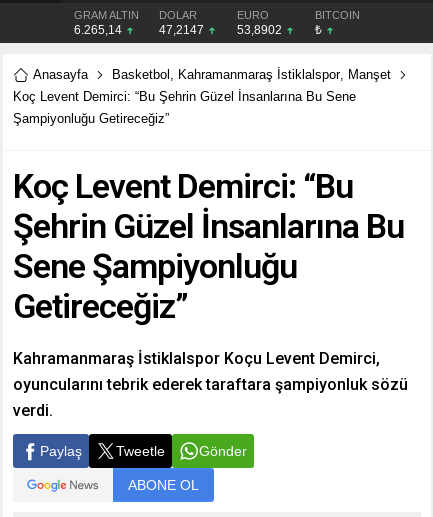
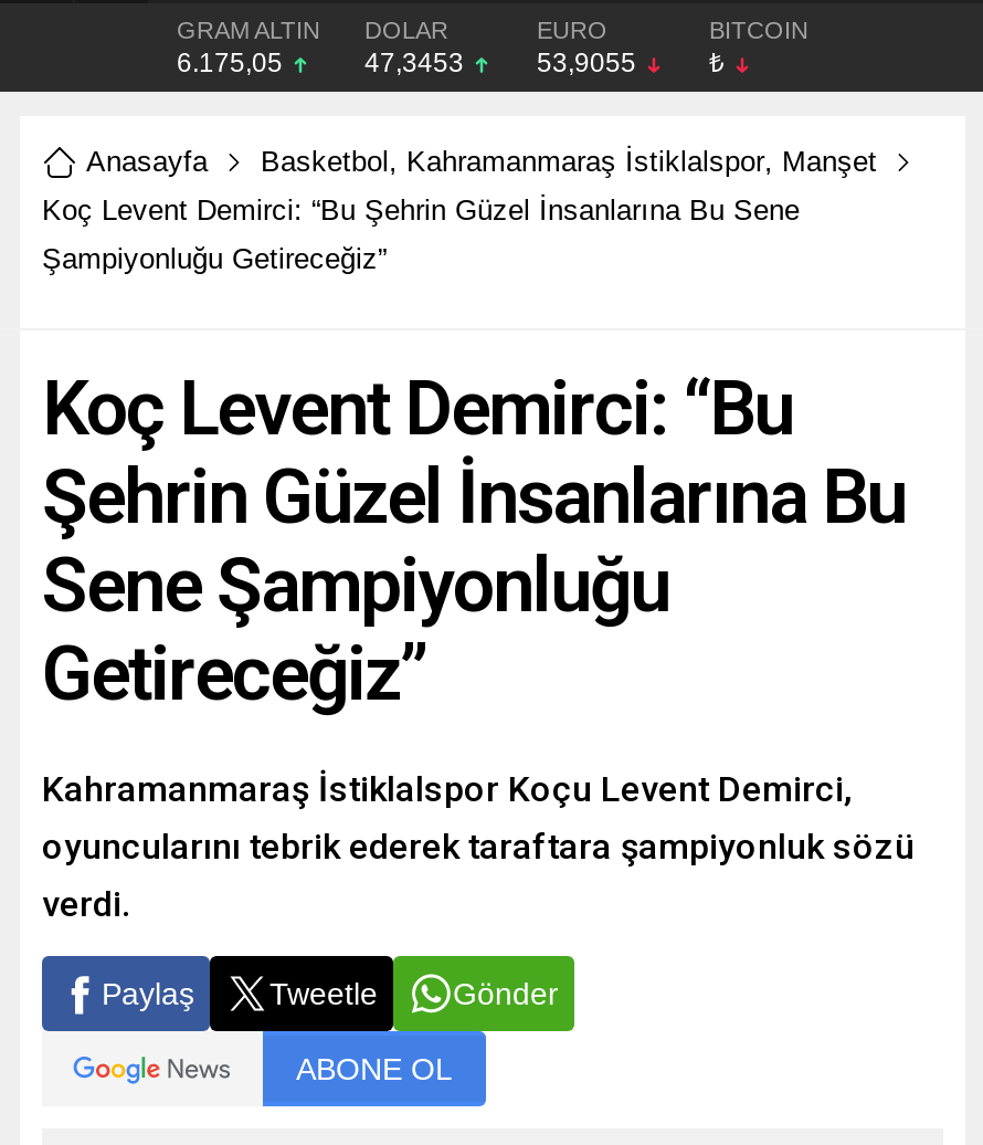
[74,23,125,37] 6.265,14 -> [177,48,289,78] 6.175,05
[159,23,207,37] 47,2147 -> [364,48,471,78] 47,3453
[237,23,285,37] 53,8902 -> [537,48,643,78] 53,9055

